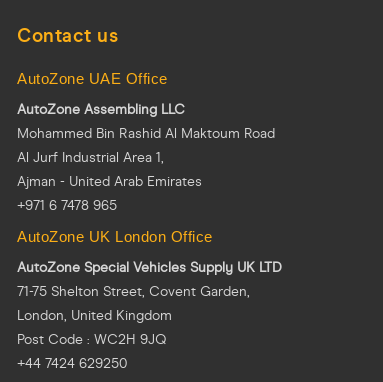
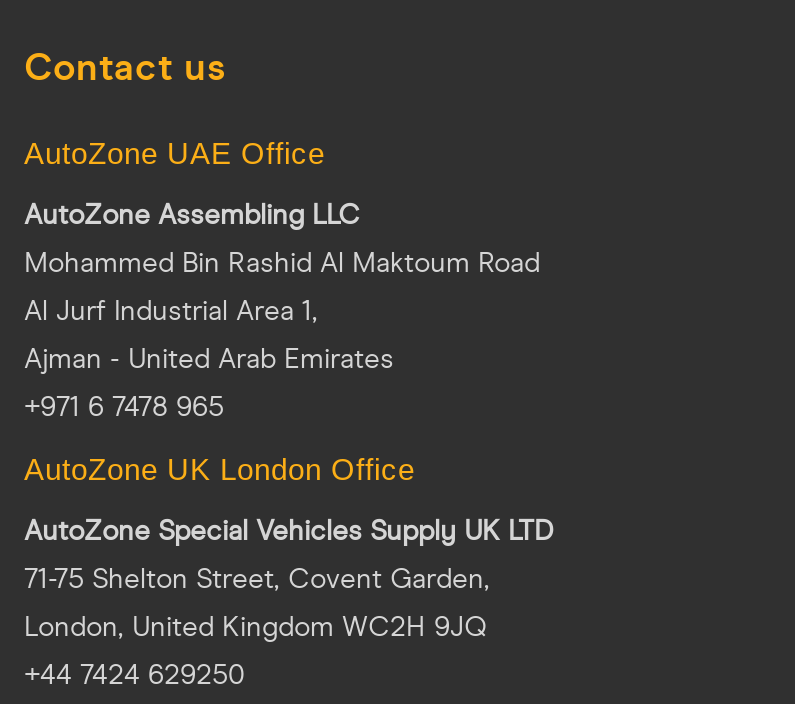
[17,307,172,348] London, United Kingdom | Post Code : WC2H 9JQ -> [24,610,488,644] London, United Kingdom WC2H 9JQ

